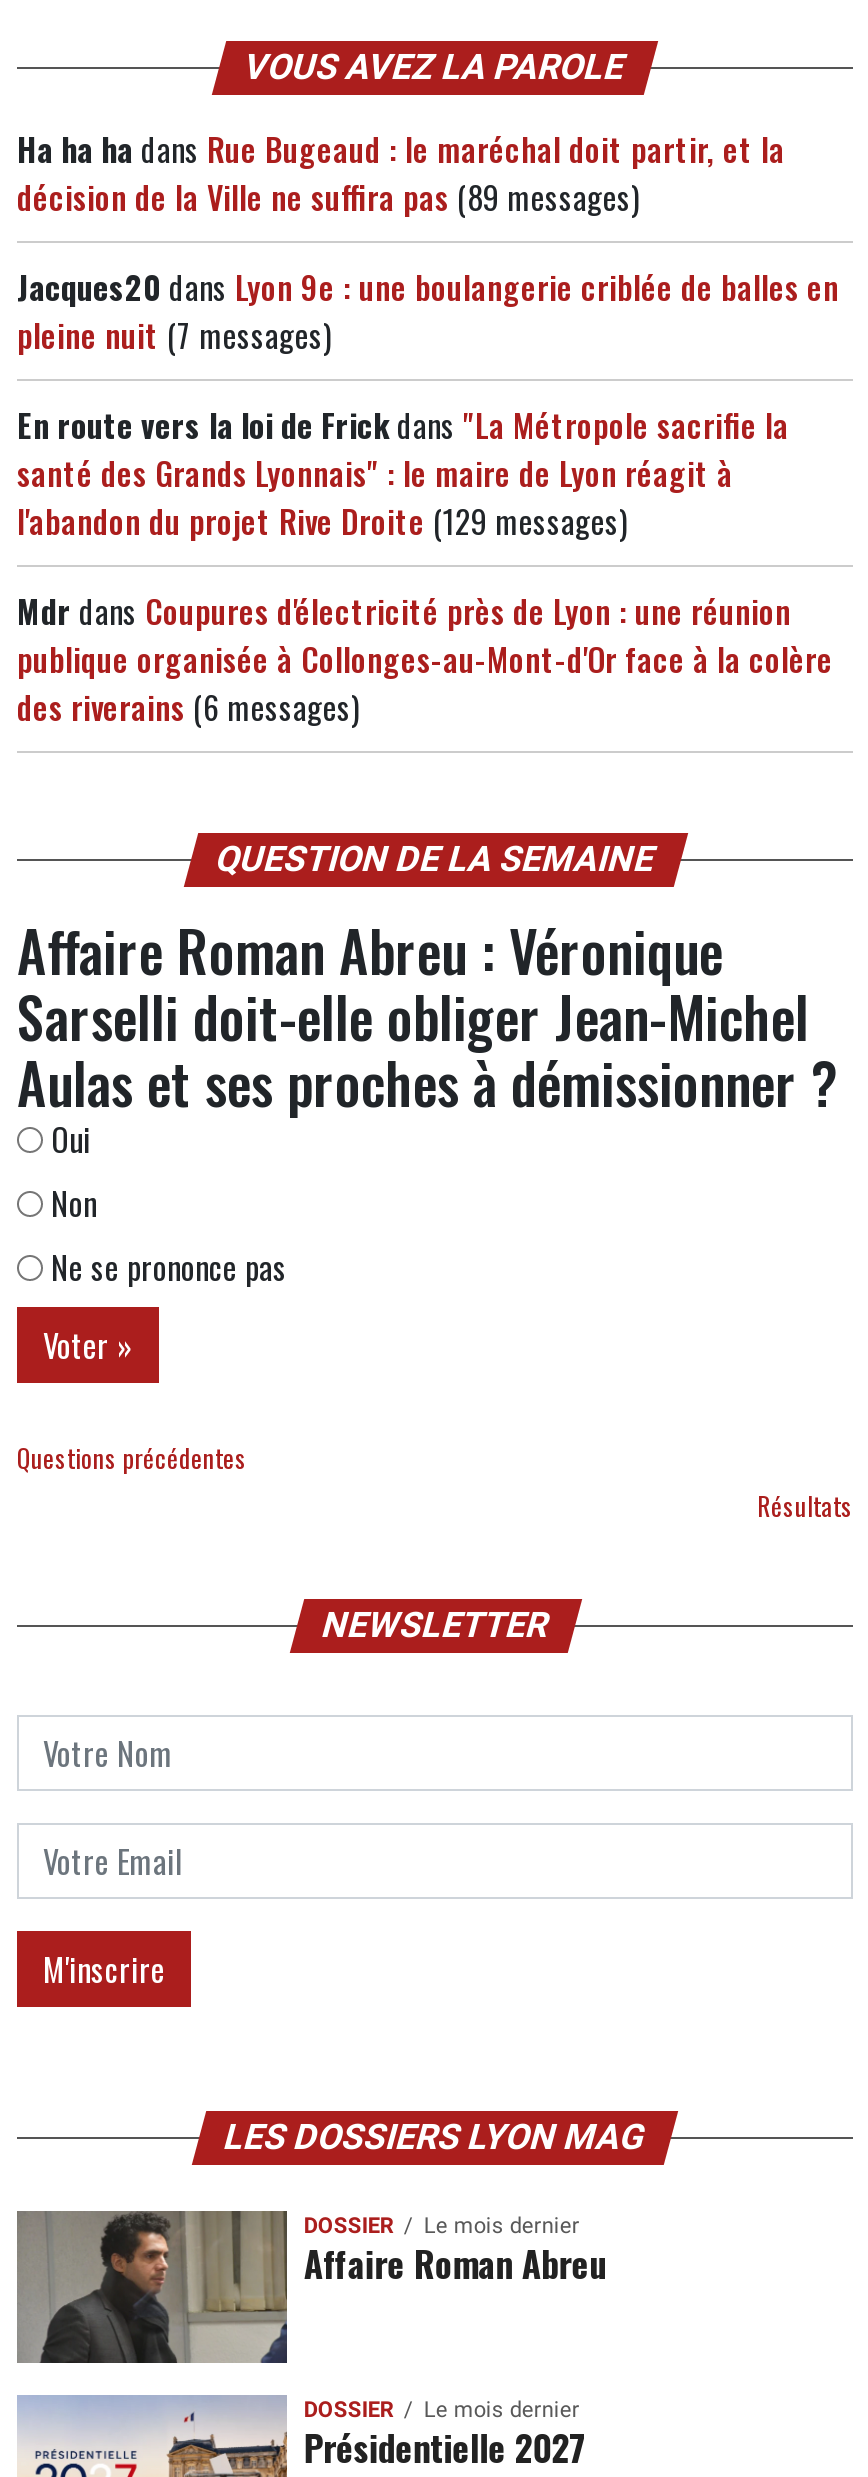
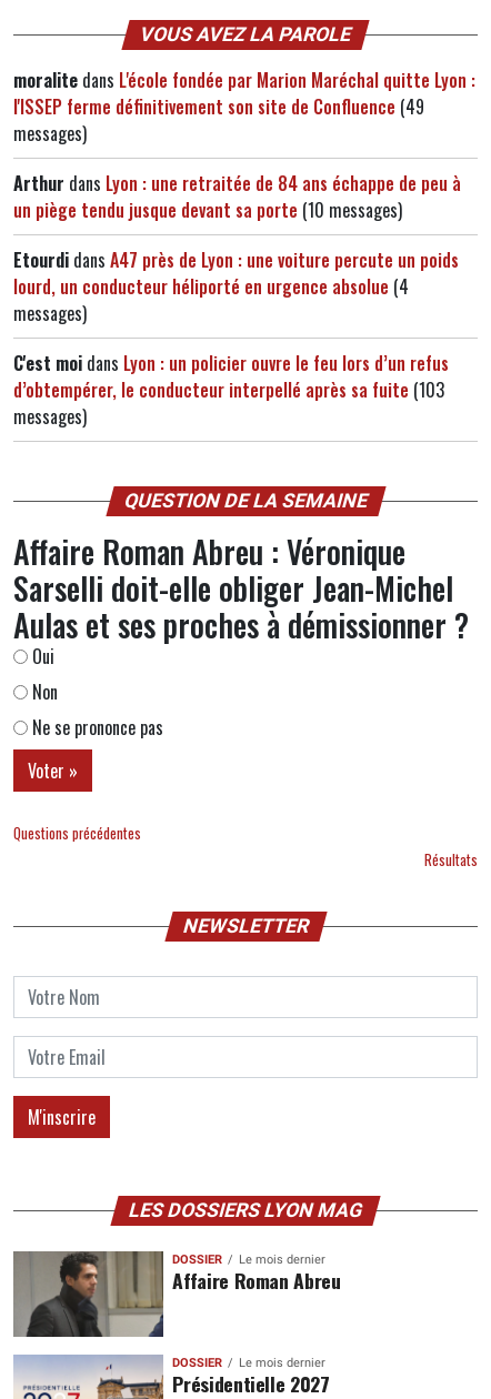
[17,126,785,222] Ha ha ha dans Rue Bugeaud : le maréchal doit partir, et la | décision de la Ville ne suffira pas (89 messages) -> [13,67,475,147] moralite dans L'école fondée par Marion Maréchal quitte Lyon : | l'ISSEP ferme définitivement son site de Confluence (49 | messages)
[17,264,839,360] Jacques20 dans Lyon 9e : une boulangerie criblée de balles en | pleine nuit (7 messages) -> [13,170,461,224] Arthur dans Lyon : une retraitée de 84 ans échappe de peu à | un piège tendu jusque devant sa porte (10 messages)
[17,402,789,546] En route vers la loi de Frickdans "La Métropole sacrifie la | santé des Grands Lyonnais" : le maire de Lyon réagit à | l'abandon du projet Rive Droite (129 messages) -> [13,247,459,327] Etourdi dans A47 près de Lyon : une voiture percute un poids | lourd, un conducteur héliporté en urgence absolue (4 | messages)
[17,588,833,732] Mdr dans Coupures d'électricité près de Lyon : une réunion | publique organisée à Collonges-au-Mont-d'Or face à la colère | des riverains (6 messages) -> [13,350,449,430] C'est moi dans Lyon : un policier ouvre le feu lors d’un refus | d’obtempérer, le conducteur interpellé après sa fuite (103 | messages)

